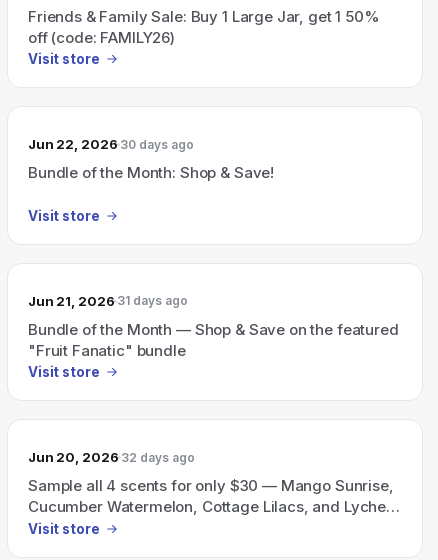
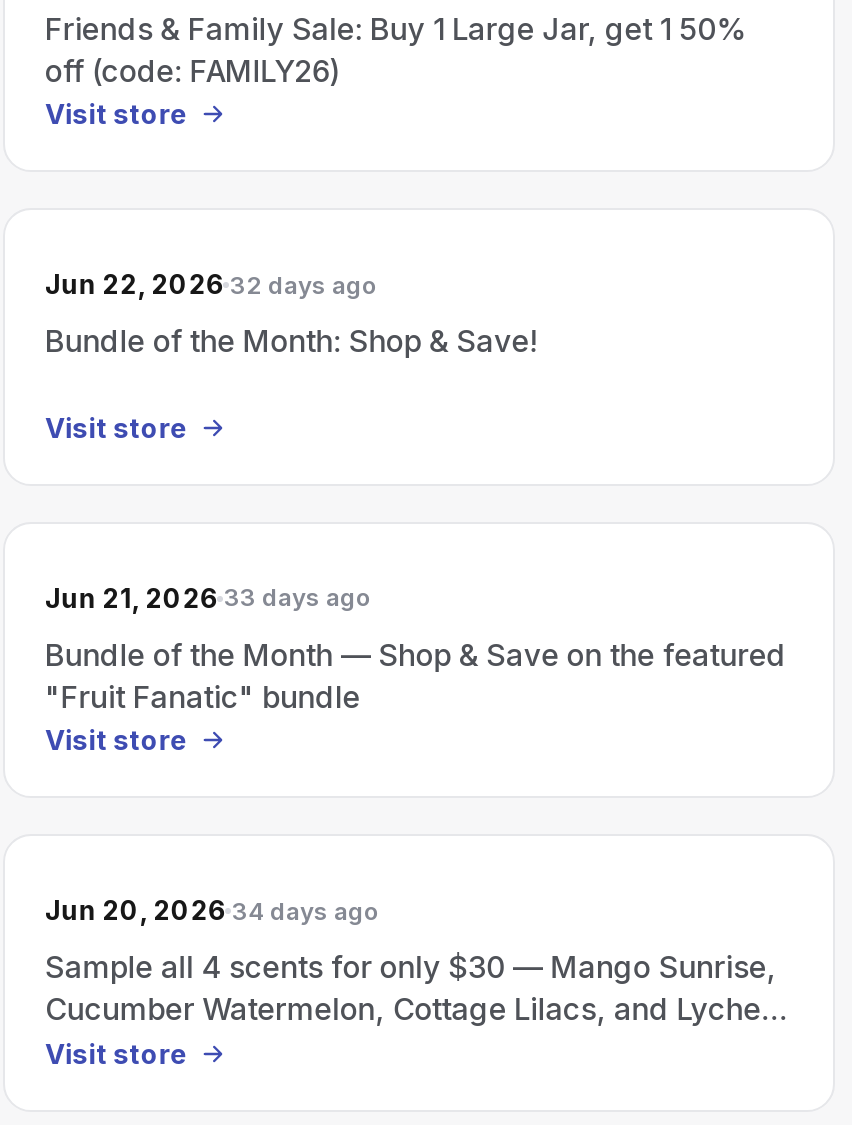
[28,136,194,152] Jun 22, 2026 30 days ago -> [45,268,378,300] Jun 22, 2026 32 days ago
[28,292,188,308] Jun 21, 2026 31 days ago -> [45,581,372,613] Jun 21, 2026 33 days ago
[28,449,195,465] Jun 20, 2026 32 days ago -> [45,894,380,926] Jun 20, 2026 34 days ago

